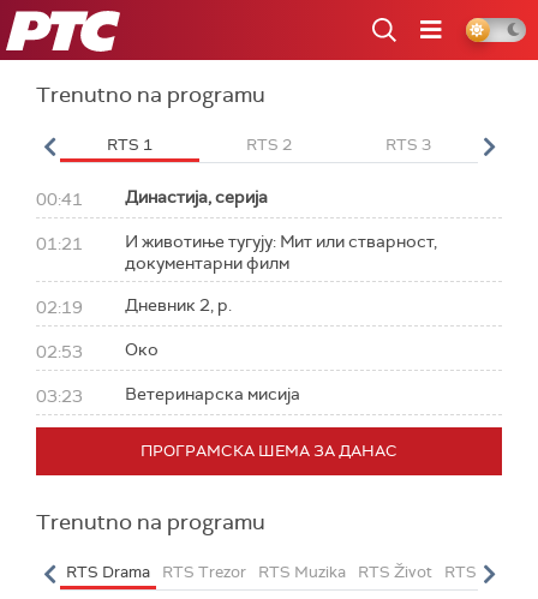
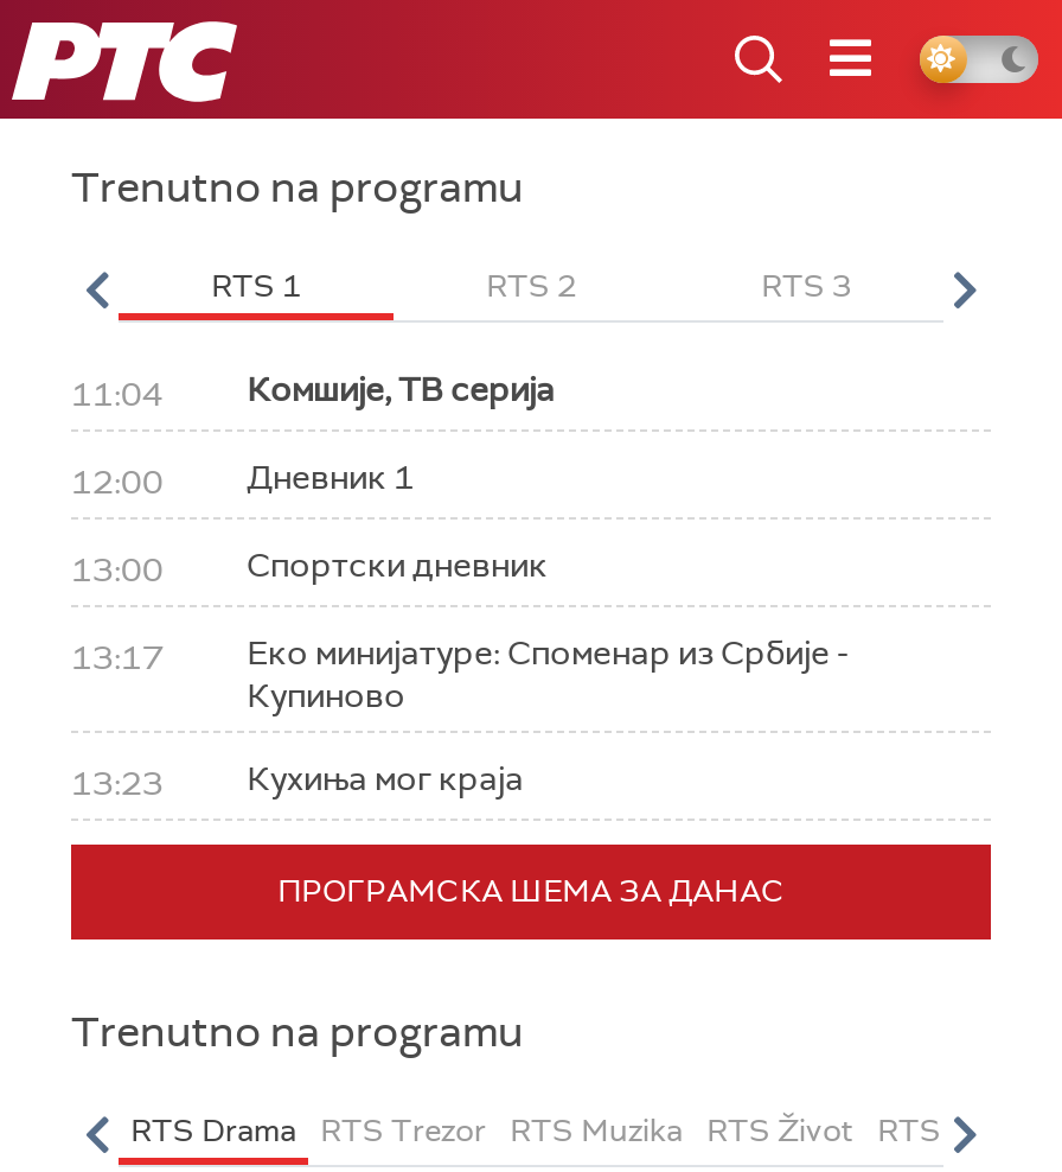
[36,186,268,210] 00:41 | Династија, серија -> [71,368,555,415] 11:04 | Комшије, ТВ серија
[36,230,437,274] 01:21 | И животиње тугују: Мит или стварност, | документарни филм -> [71,456,415,503] 12:00 | Дневник 1
[36,294,232,318] 02:19 | Дневник 2, р. -> [71,543,548,591] 13:00 | Спортски дневник
[36,339,159,363] 02:53 | Око -> [71,631,849,716] 13:17 | Еко минијатуре: Споменар из Србије - | Купиново
[36,383,300,407] 03:23 | Ветеринарска мисија -> [71,757,524,804] 13:23 | Кухиња мог краја

